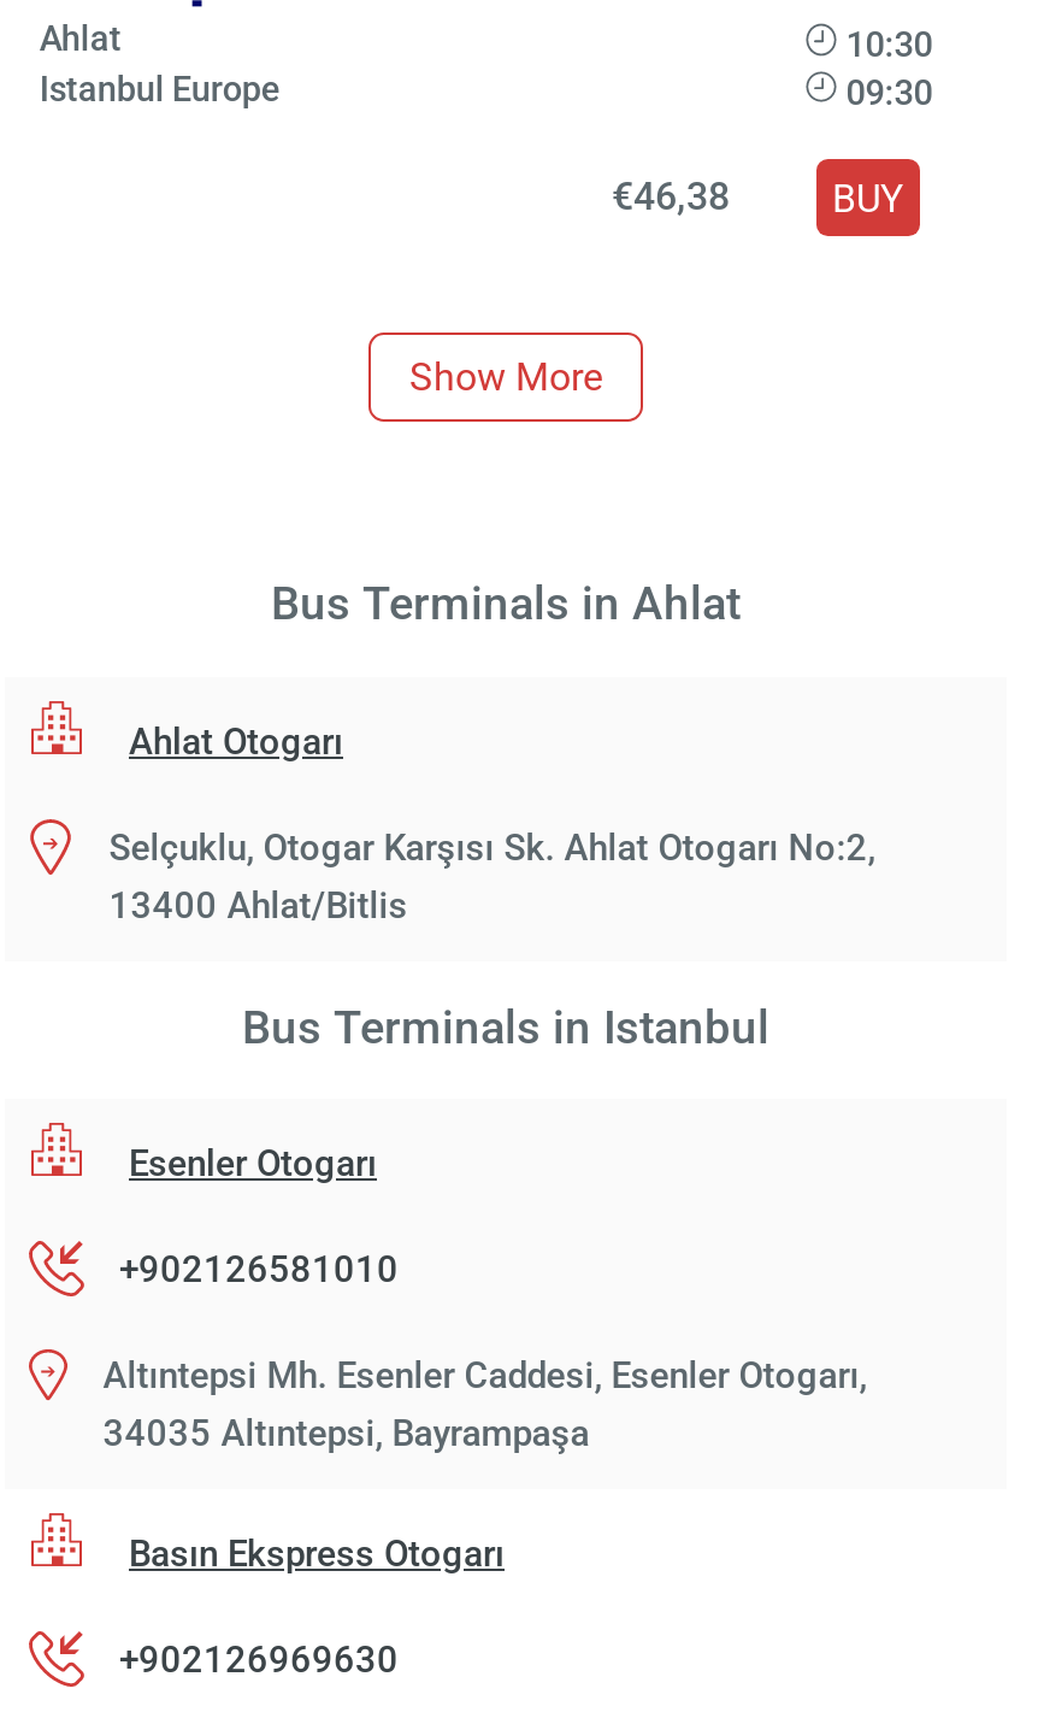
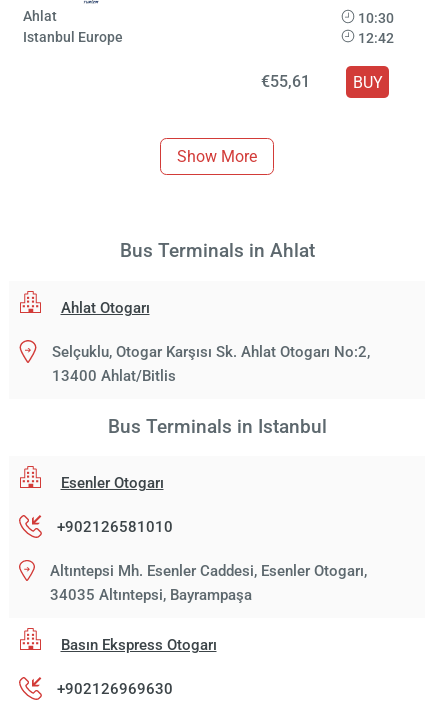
[839,73,933,114] 09:30 -> [355,30,394,47] 12:42
[612,174,730,220] €46,38 -> [261,72,310,91] €55,61

